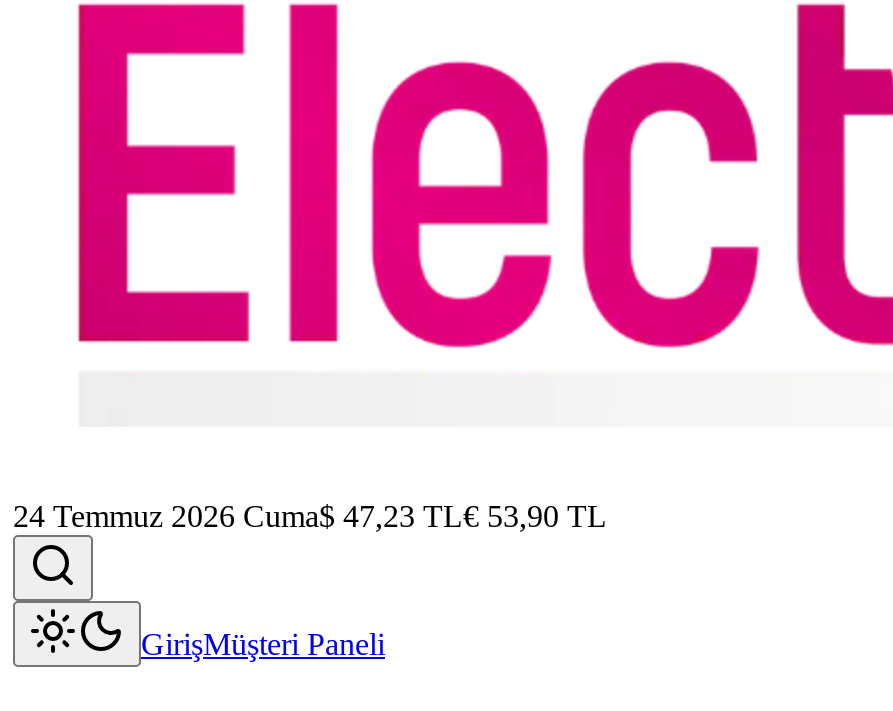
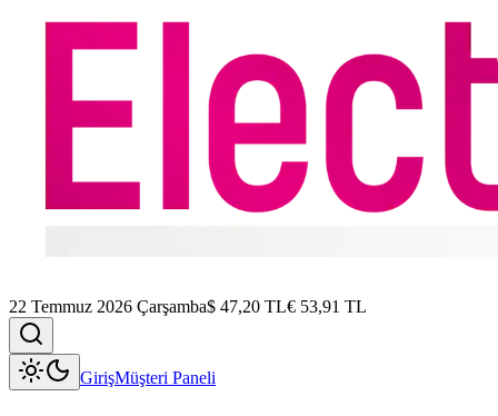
[13,499,607,533] 24 Temmuz 2026 Cuma$ 47,23 TL€ 53,90 TL -> [9,297,367,316] 22 Temmuz 2026 Çarşamba$ 47,20 TL€ 53,91 TL

